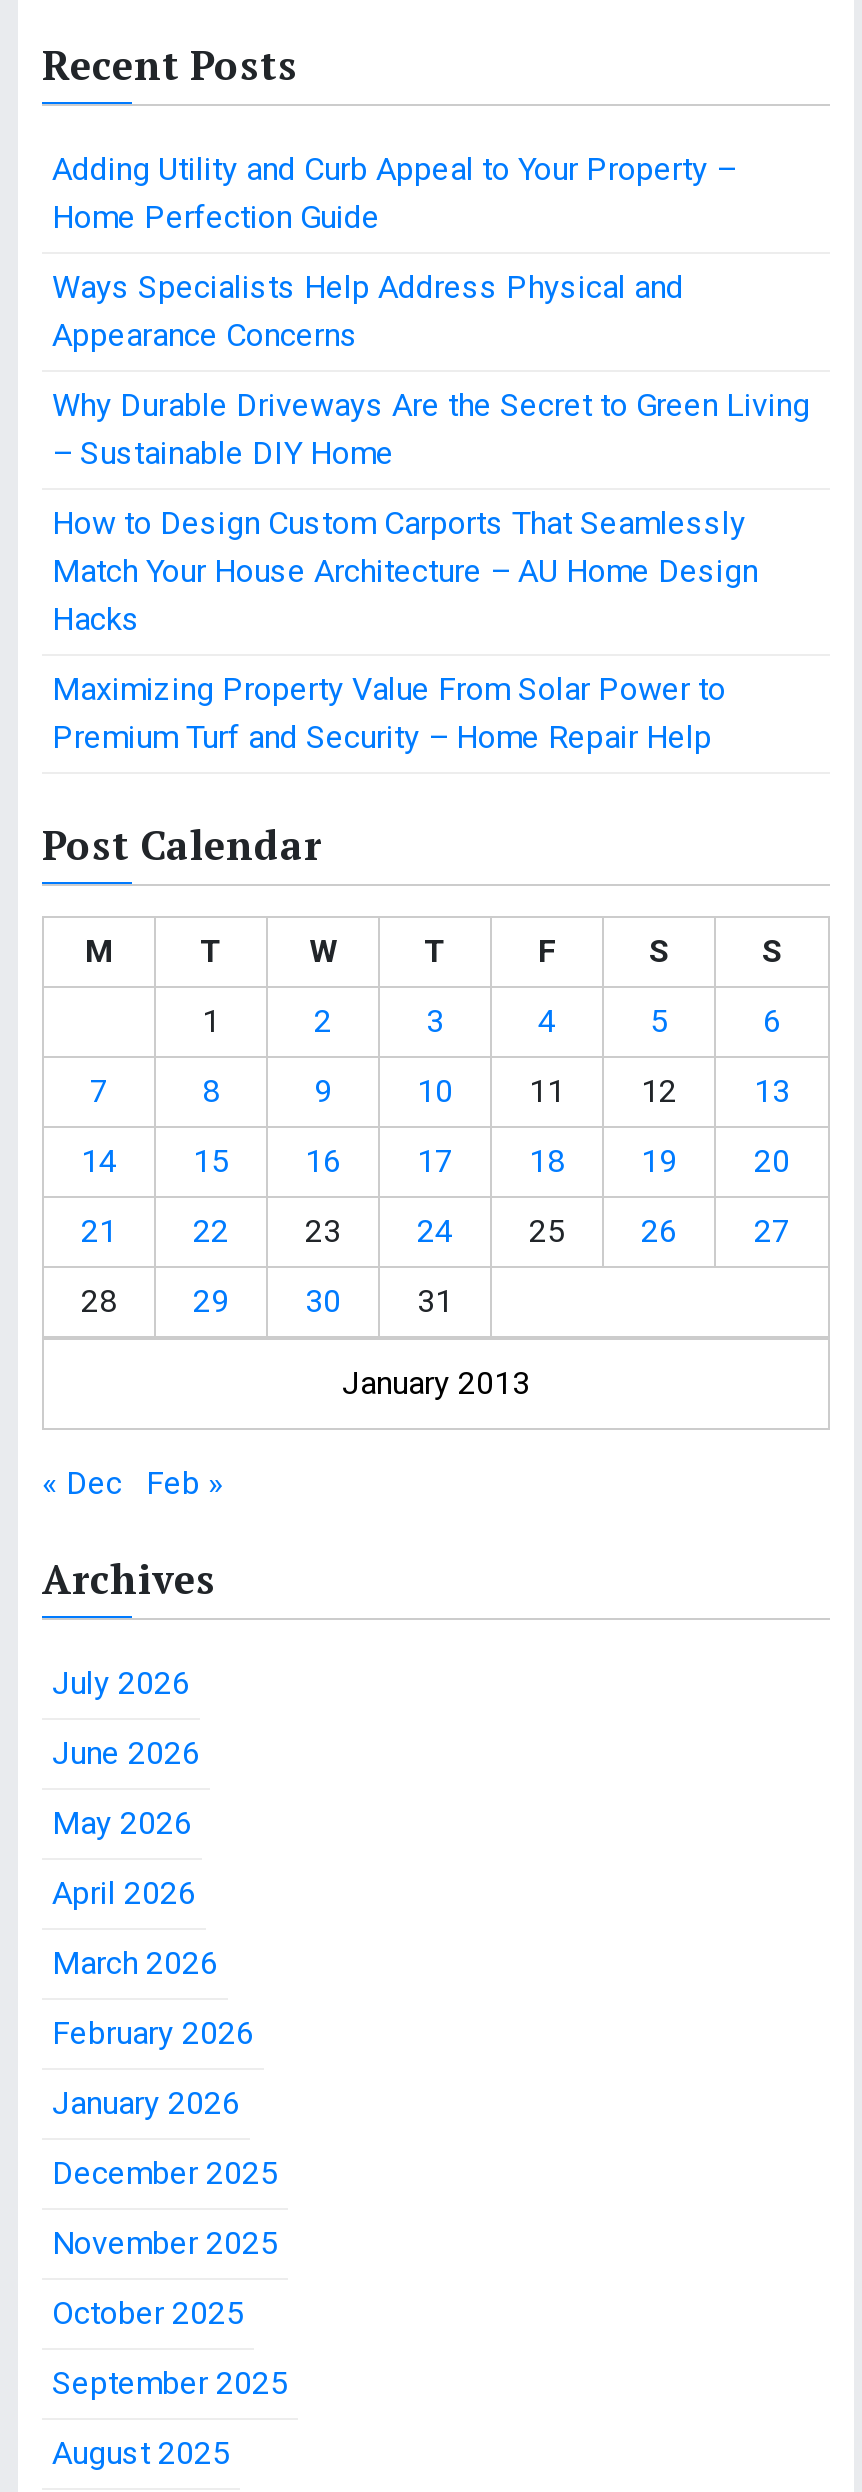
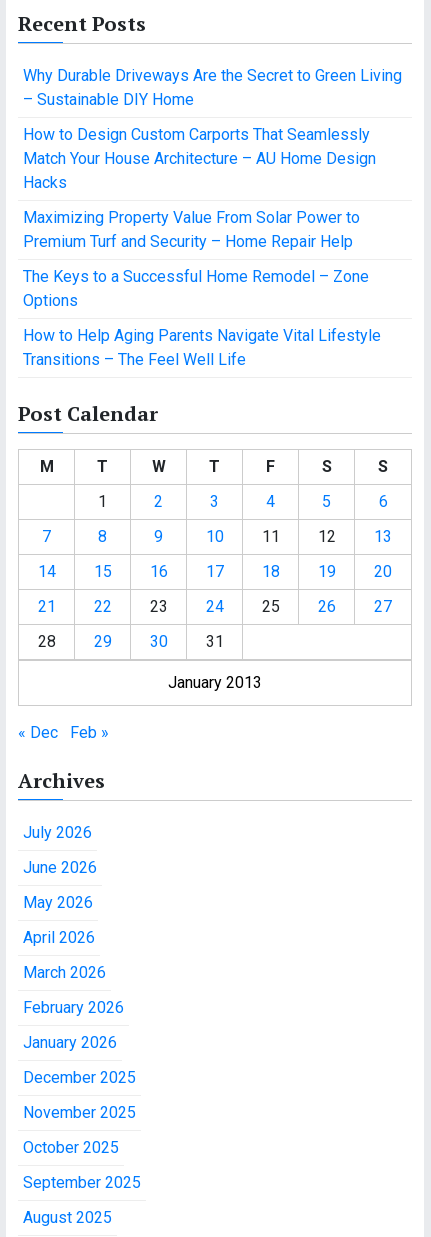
[52,151,736,355] Adding Utility and Curb Appeal to Your Property – | Home Perfection Guide | Ways Specialists Help Address Physical and | Appearance Concerns -> none
moved [52,387,810,757] -> [23,66,402,251]: Why Durable Driveways Are the Secret to Green Living | – Sustainable DIY Home | How to Design Custom Carports That Seamlessly | Match Your House Architecture – AU Home Design | Hacks | Maximizing Property Value From Solar Power to | Premium Turf and Security – Home Repair Help
none -> [23,267,381,369] The Keys to a Successful Home Remodel – Zone | Options | How to Help Aging Parents Navigate Vital Lifestyle | Transitions – The Feel Well Life

